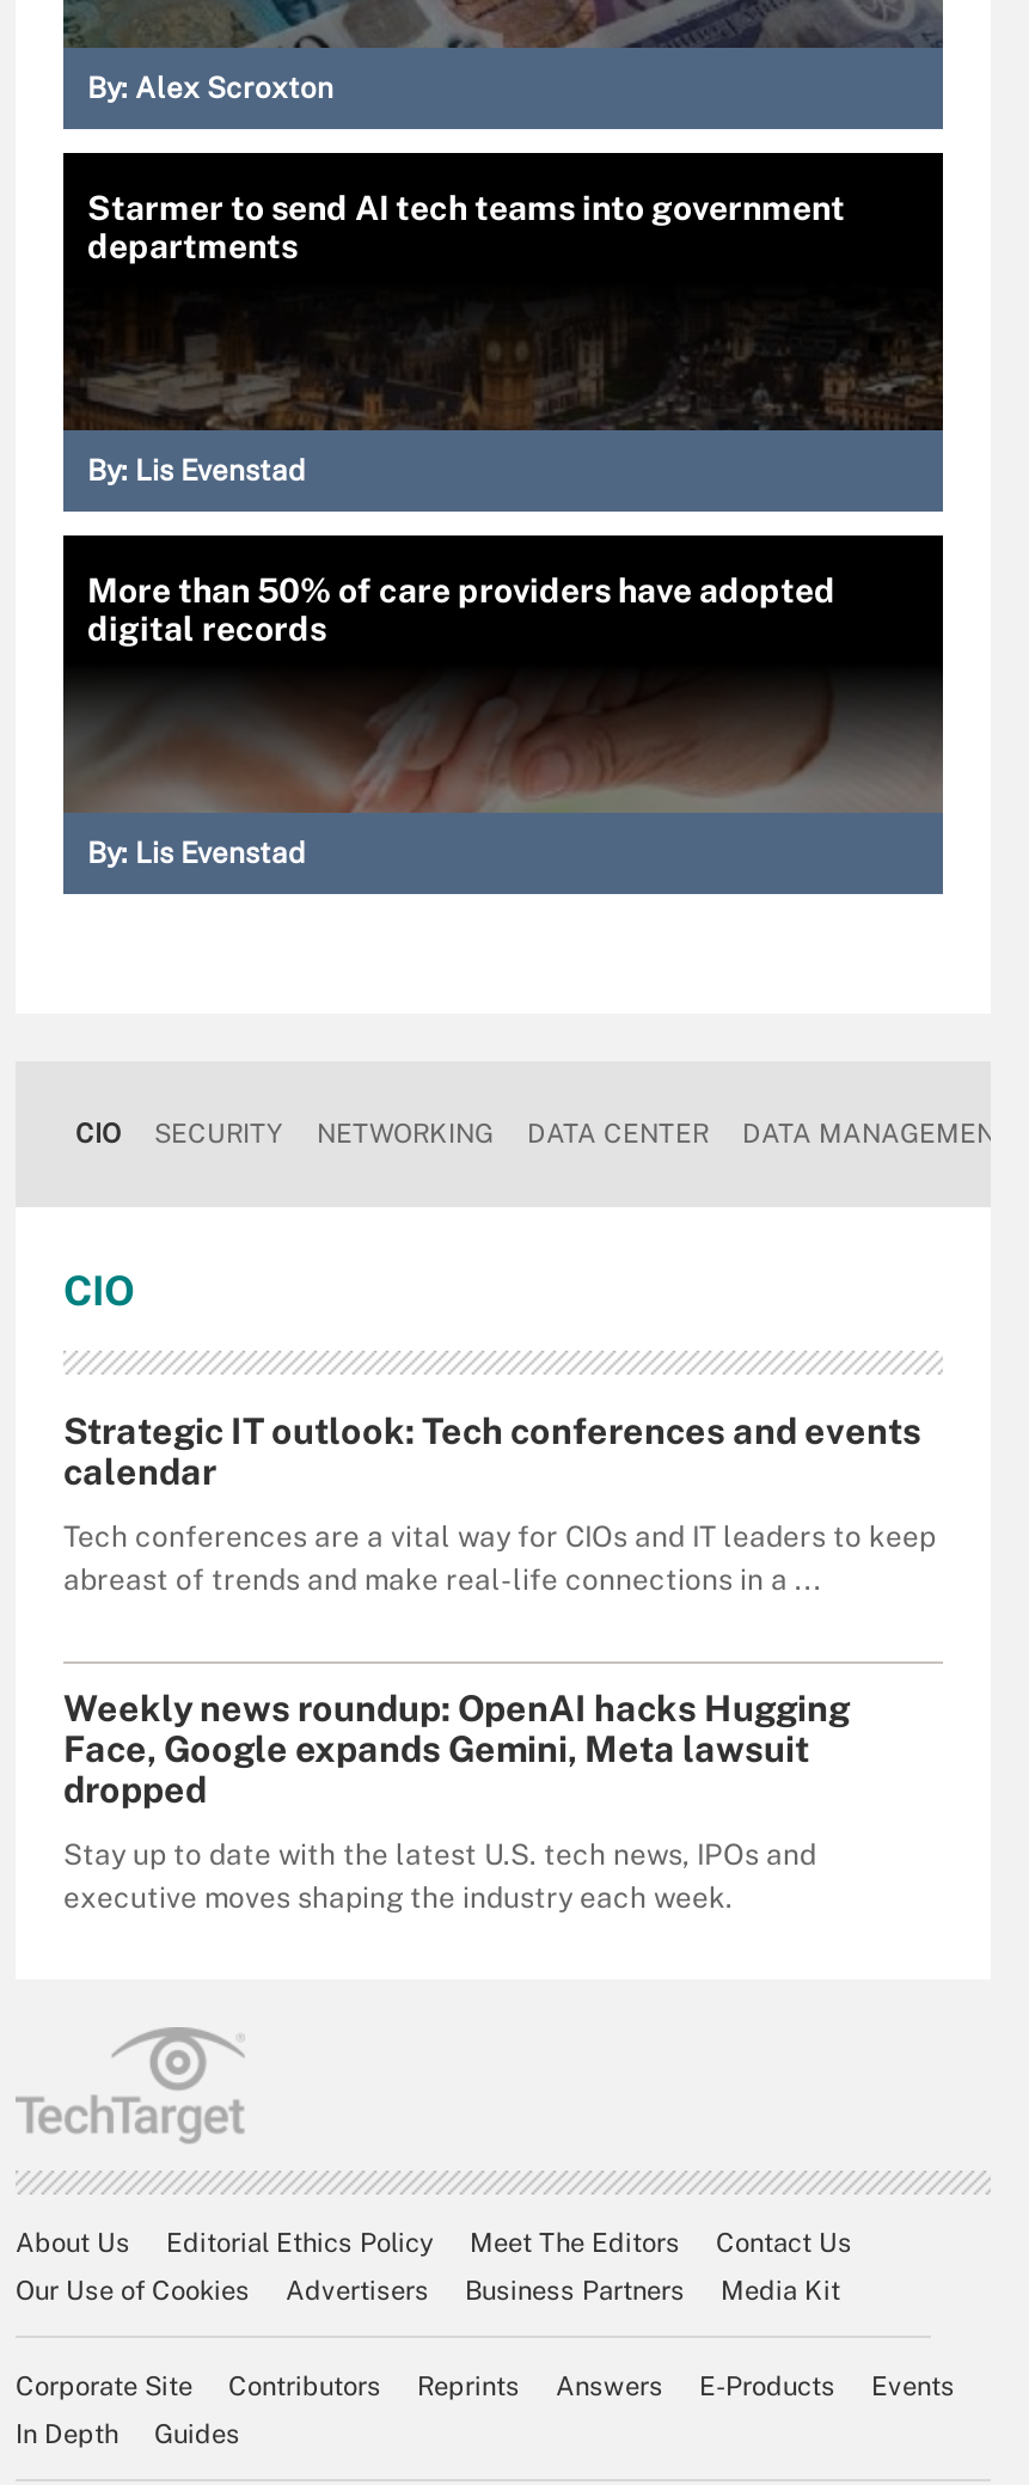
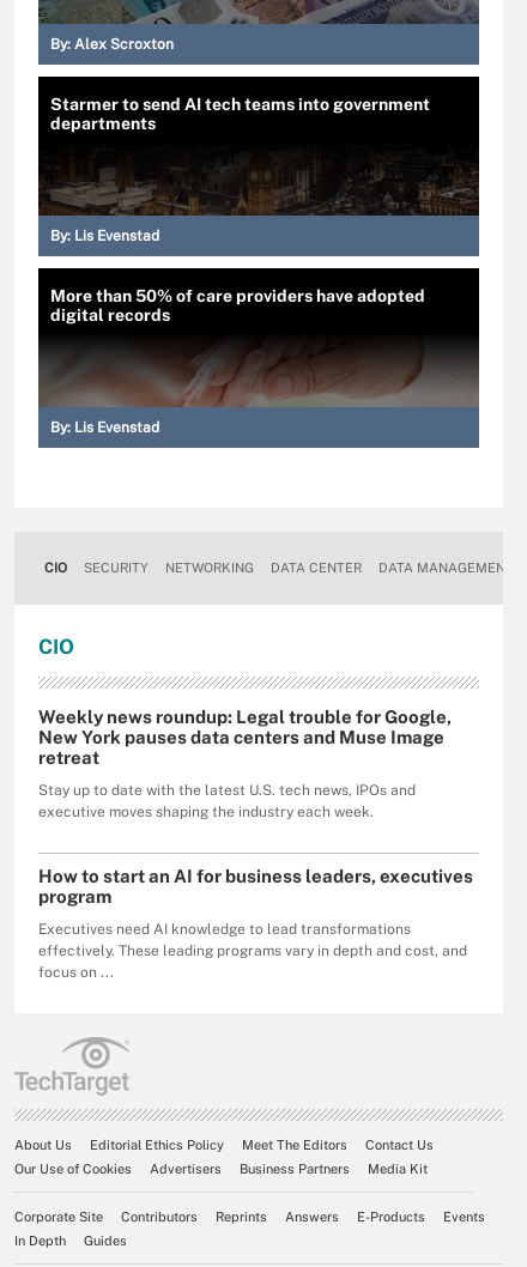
[63,1410,936,1810] Strategic IT outlook: Tech conferences and events | calendar | Tech conferences are a vital way for CIOs and IT leaders to keep | abreast of trends and make real-life connections in a ... | Weekly news roundup: OpenAI hacks Hugging | Face, Google expands Gemini, Meta lawsuit | dropped -> [38,707,452,768] Weekly news roundup: Legal trouble for Google, | New York pauses data centers and Muse Image | retreat
moved [63,1838,816,1915] -> [38,782,416,820]: Stay up to date with the latest U.S. tech news, IPOs and | executive moves shaping the industry each week.
none -> [38,866,473,981] How to start an AI for business leaders, executives | program | Executives need AI knowledge to lead transformations | effectively. These leading programs vary in depth and cost, and | focus on ...

